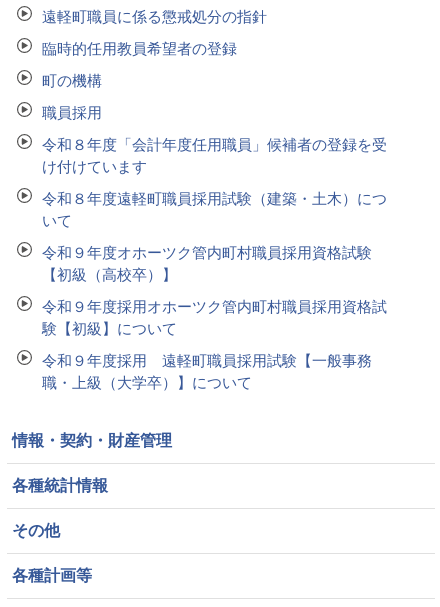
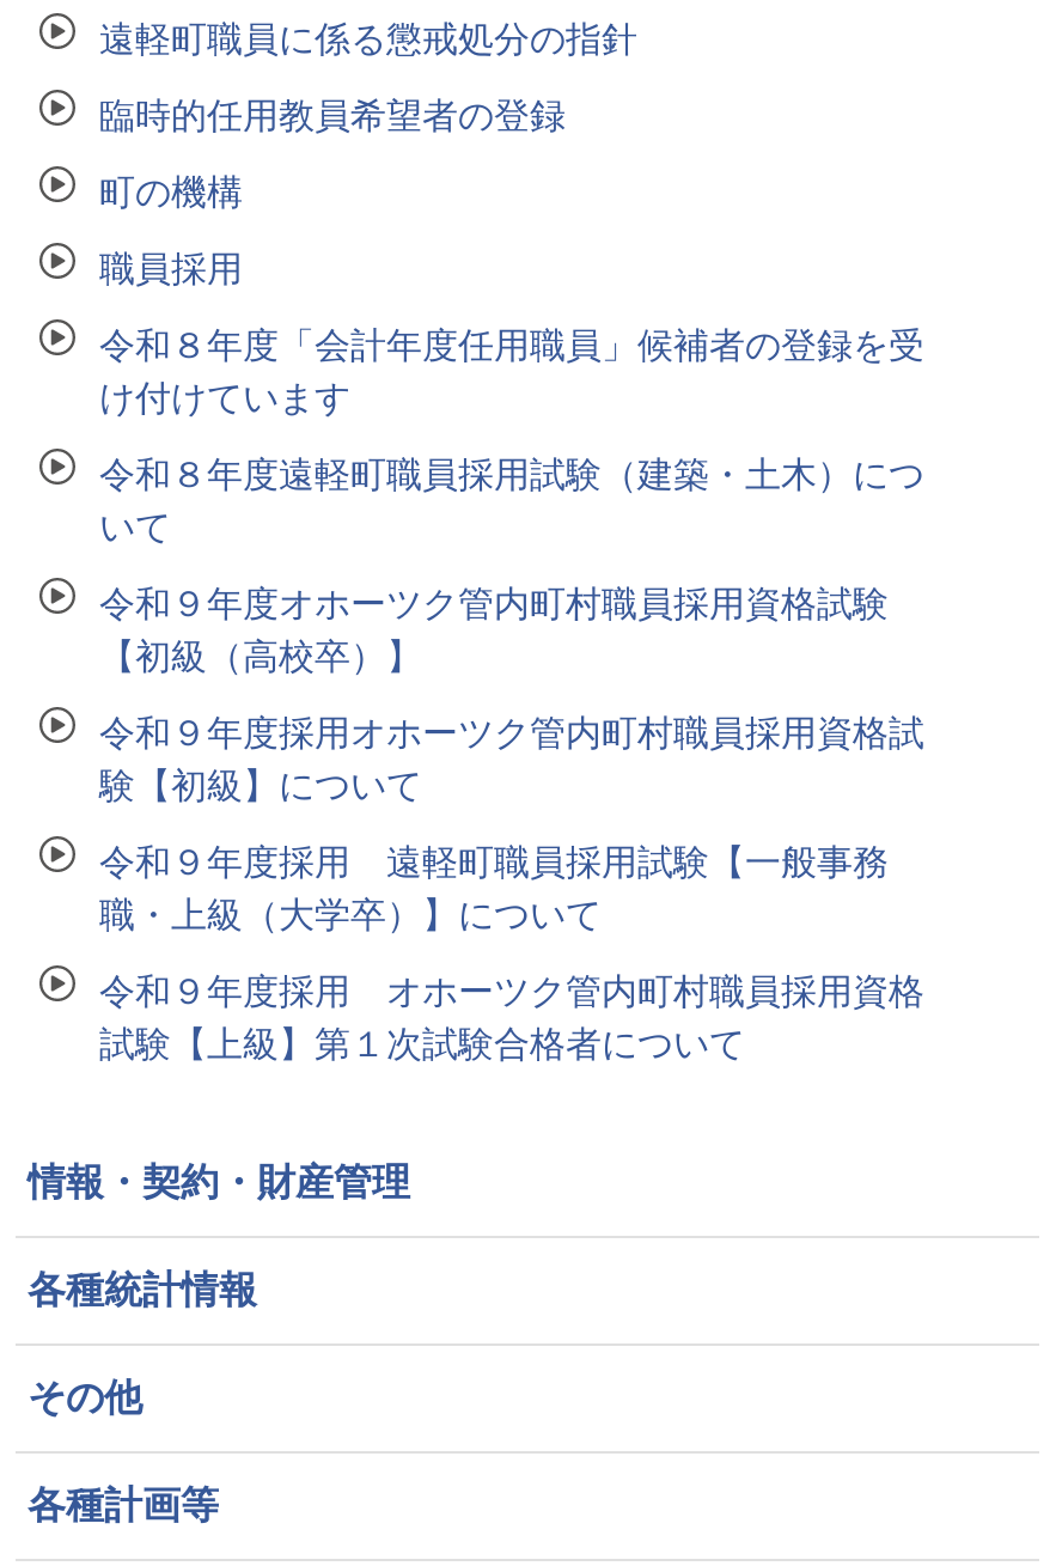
none -> [99,971,924,1065] 令和９年度採用 オホーツク管内町村職員採用資格 | 試験【上級】第１次試験合格者について

